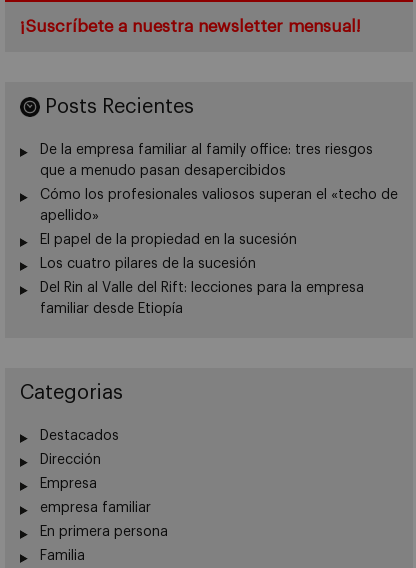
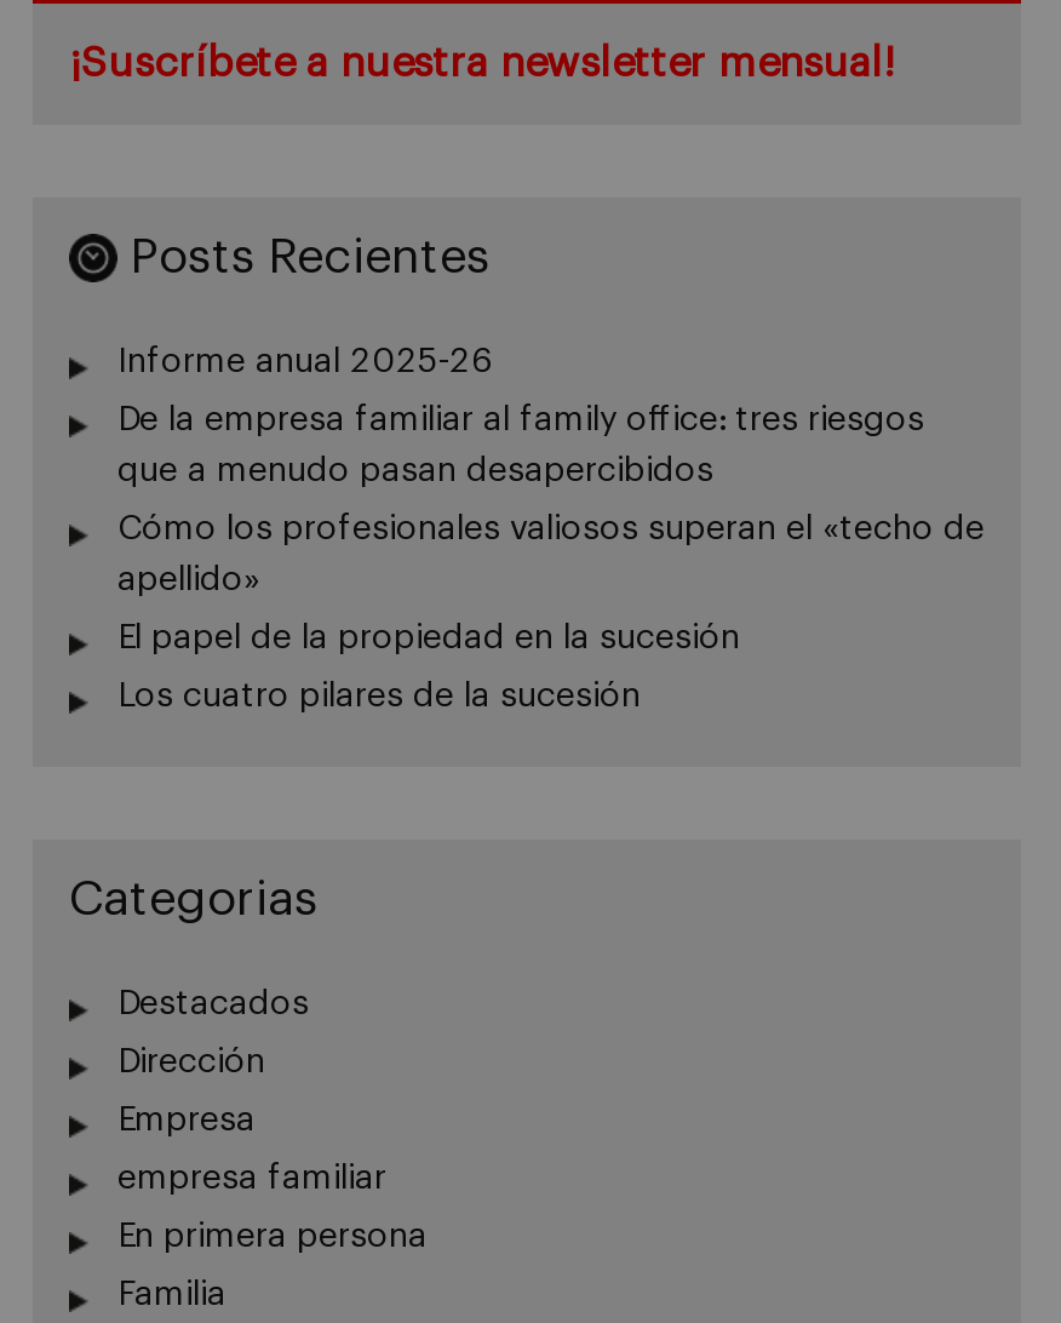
none -> [117,345,493,379] Informe anual 2025-26
moved [40,143,398,271] -> [117,403,985,713]: De la empresa familiar al family office: tres riesgos | que a menudo pasan desapercibidos | Cómo los profesionales valiosos superan el «techo de | apellido» | El papel de la propiedad en la sucesión | Los cuatro pilares de la sucesión
[40,281,364,316] Del Rin al Valle del Rift: lecciones para la empresa | familiar desde Etiopía -> none

